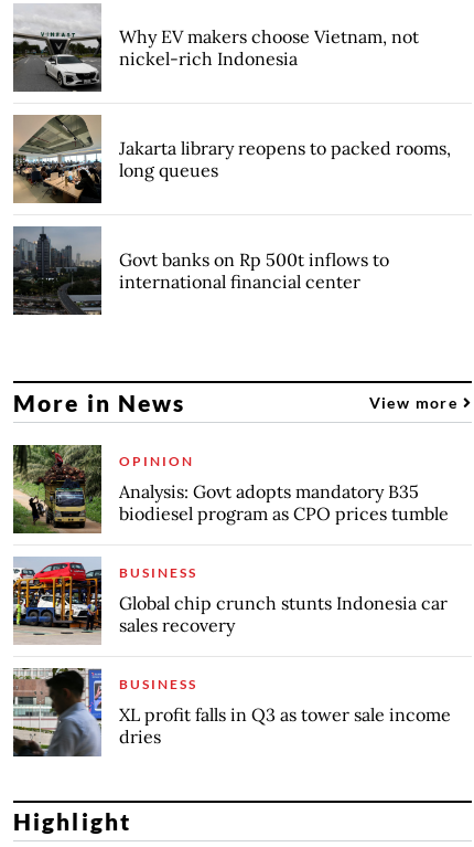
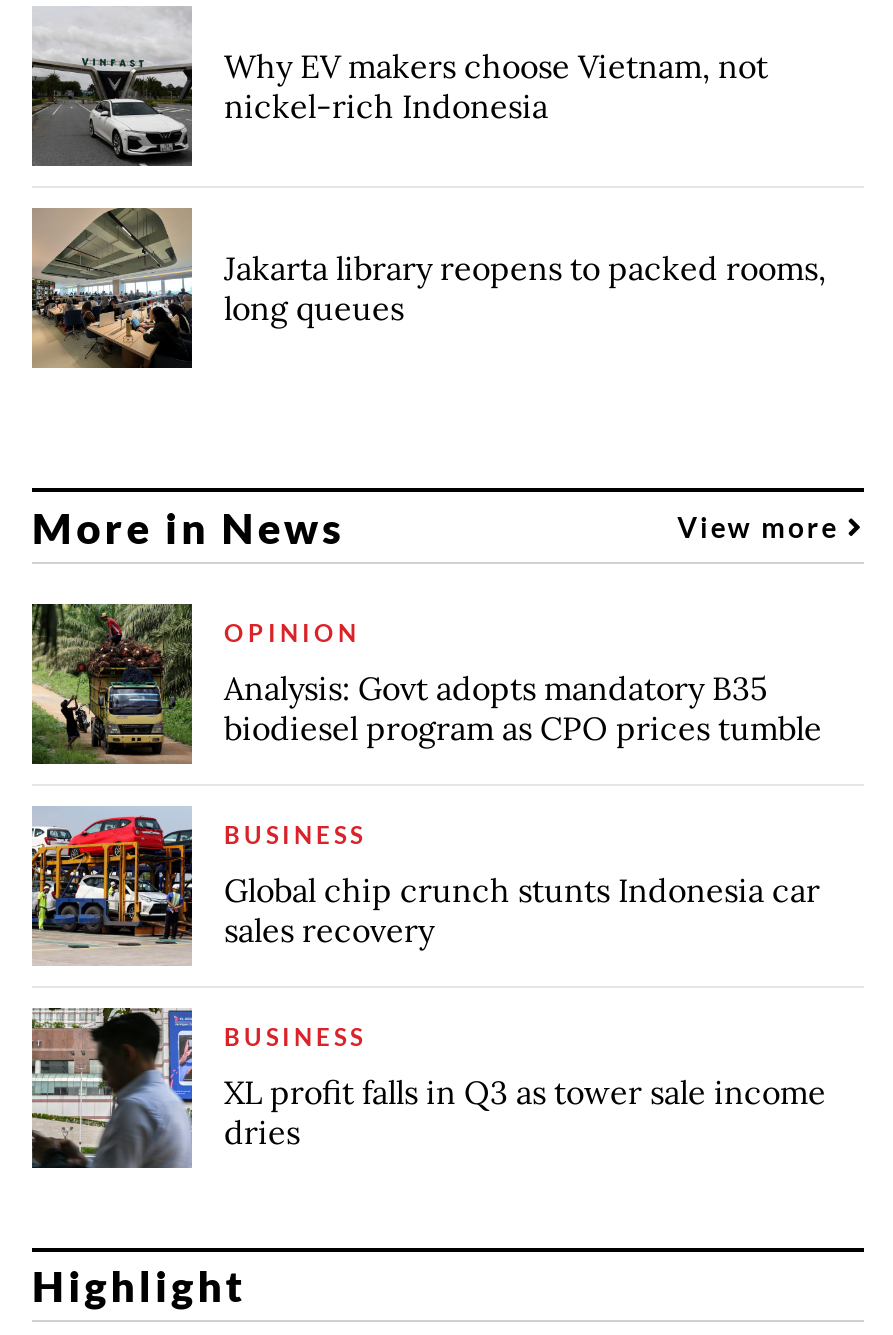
[12,226,389,316] [image] | Govt banks on Rp 500t inflows to | international financial center -> none

